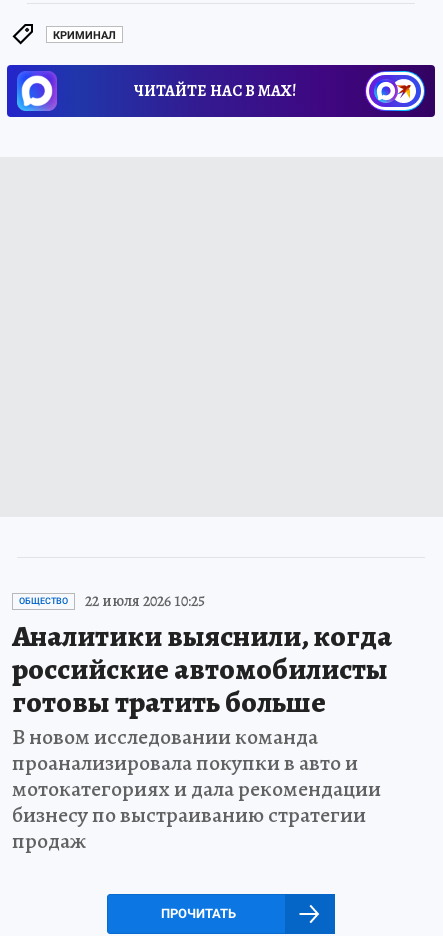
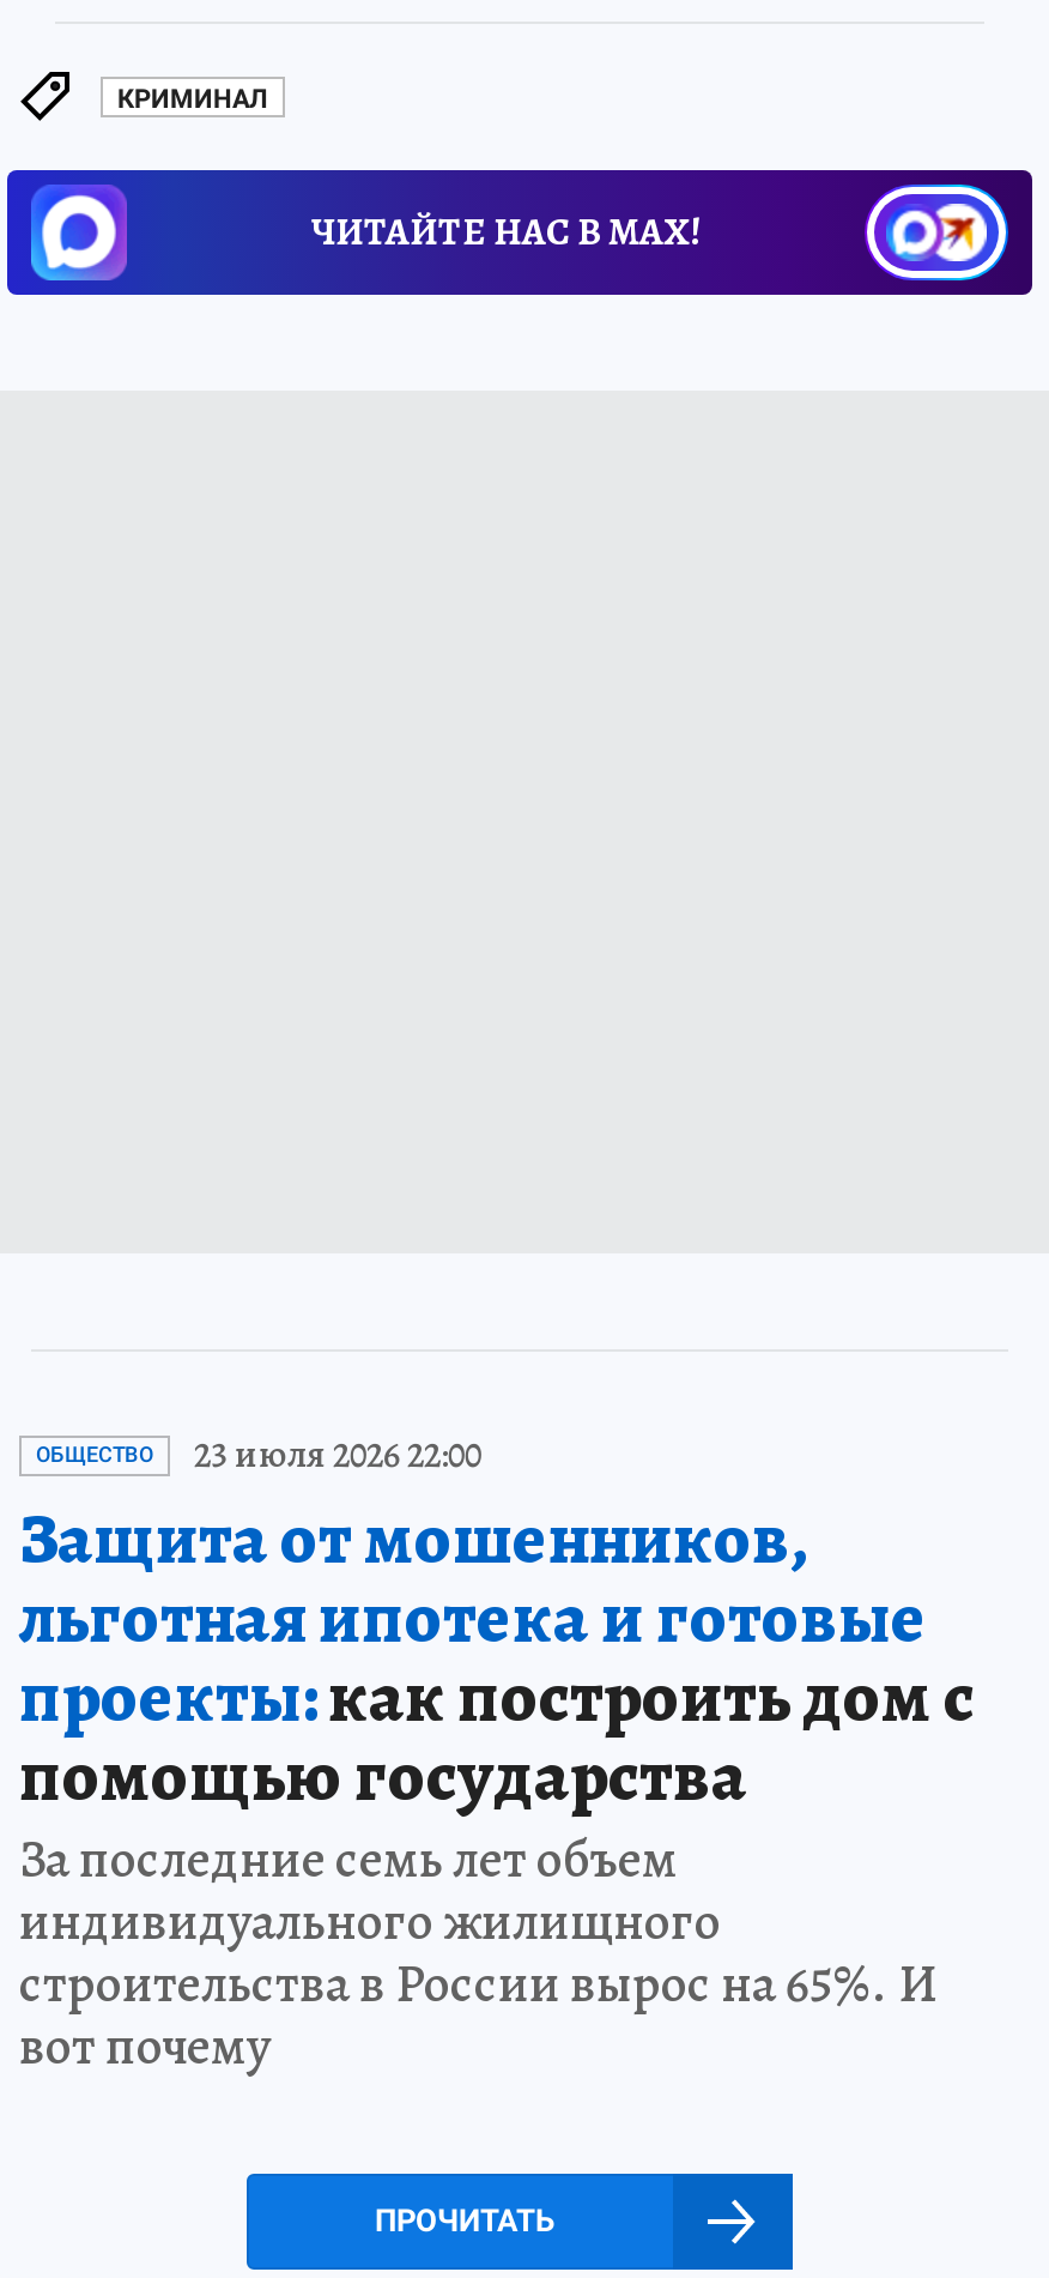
[12,590,392,856] 22 июля 2026 10:25 | Аналитики выяснили, когда | российские автомобилисты | готовы тратить больше | В новом исследовании команда | проанализировала покупки в авто и | мотокатегориях и дала рекомендации | бизнесу по выстраиванию стратегии | продаж -> [19,1429,975,2084] 23 июля 2026 22:00 | Защита от мошенников, | льготная ипотека и готовые | проекты:как построить дом с | помощью государства | За последние семь лет объем | индивидуального жилищного | строительства в России вырос на 65%. И | вот почему

